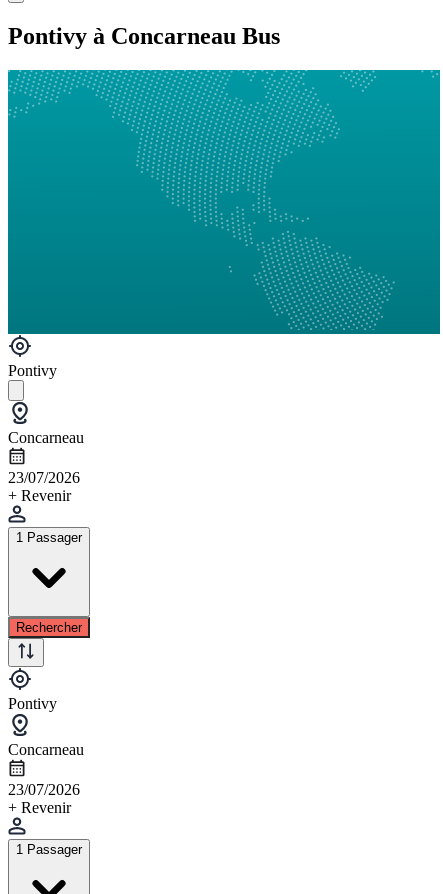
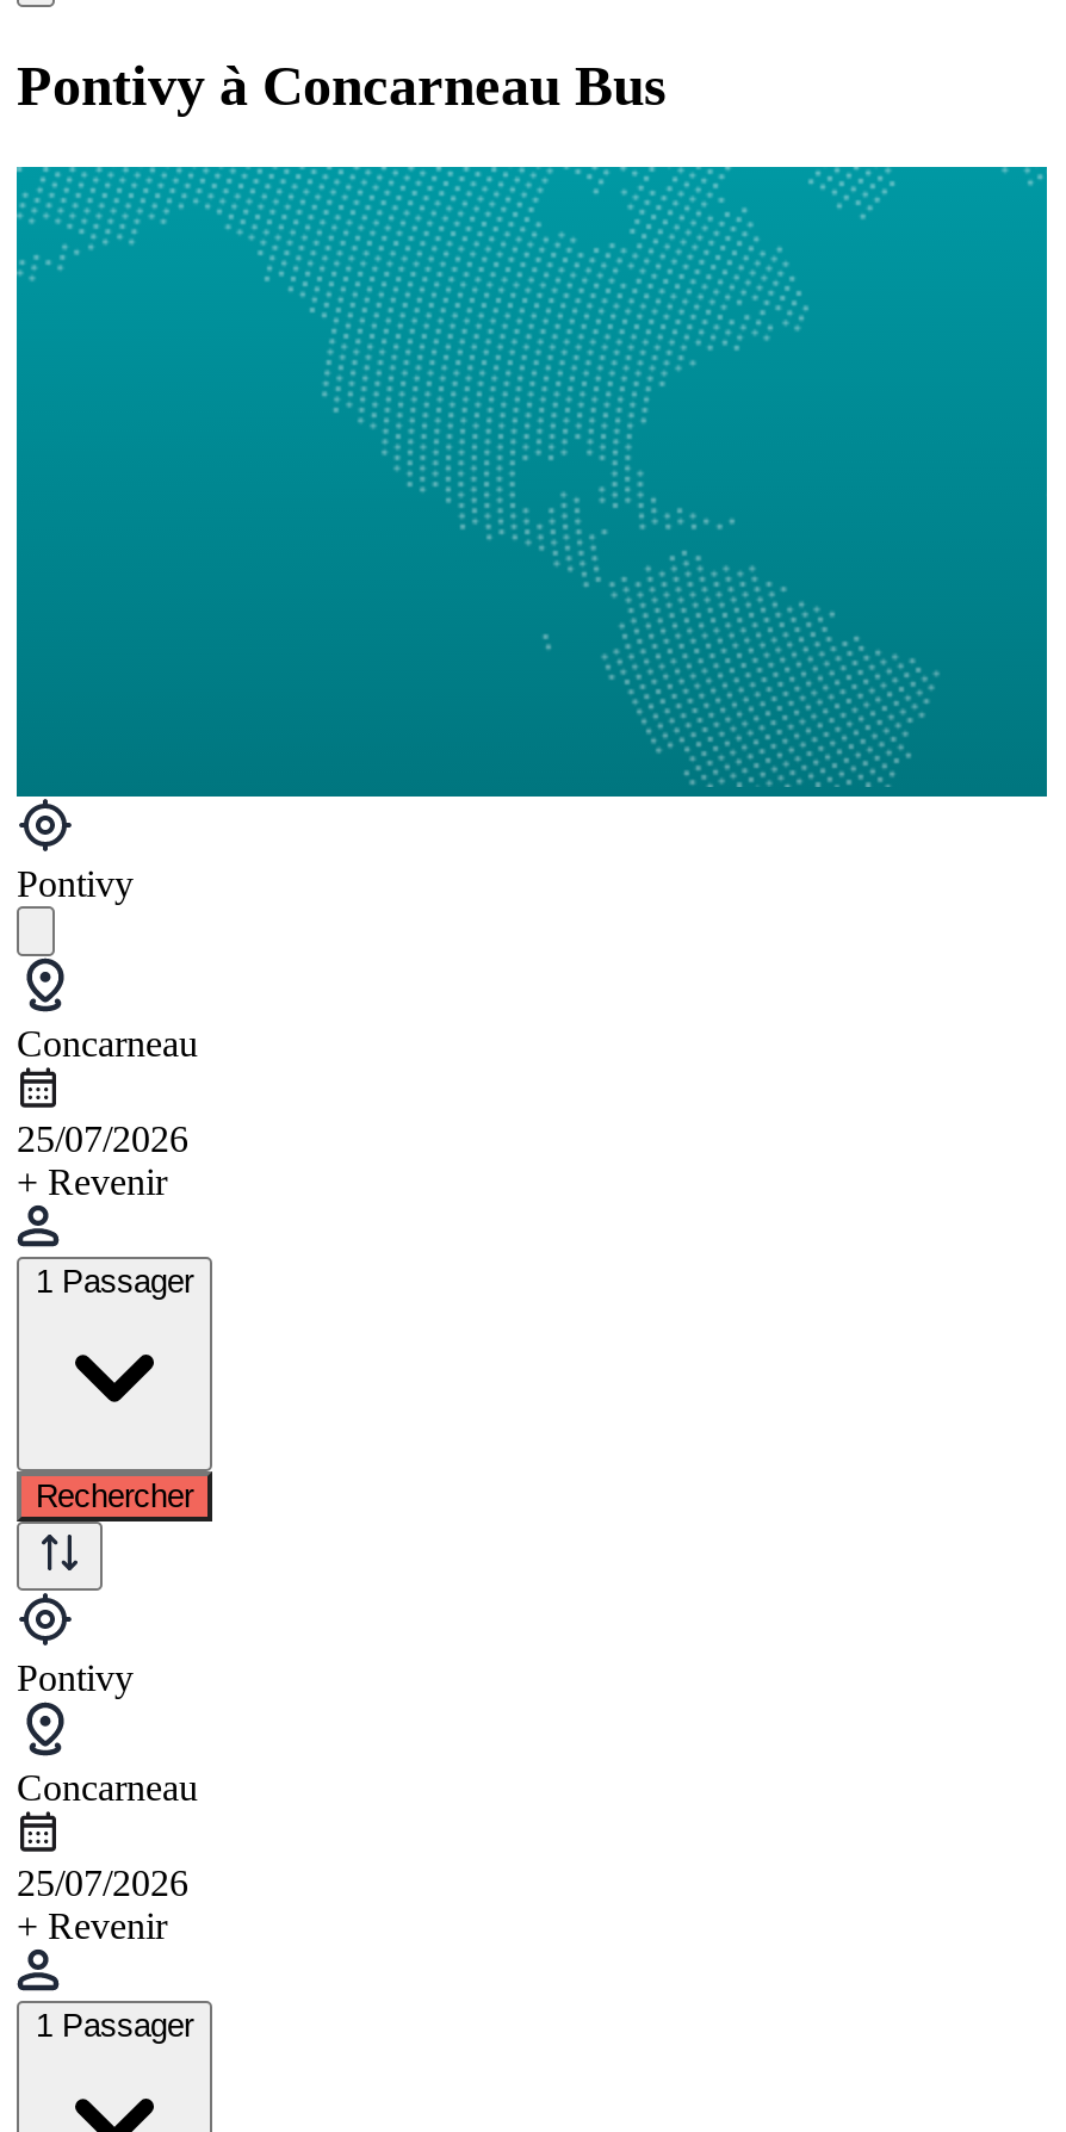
[8,469,80,486] 23/07/2026 -> [17,1118,188,1159] 25/07/2026
[8,781,80,798] 23/07/2026 -> [17,1862,188,1903] 25/07/2026

